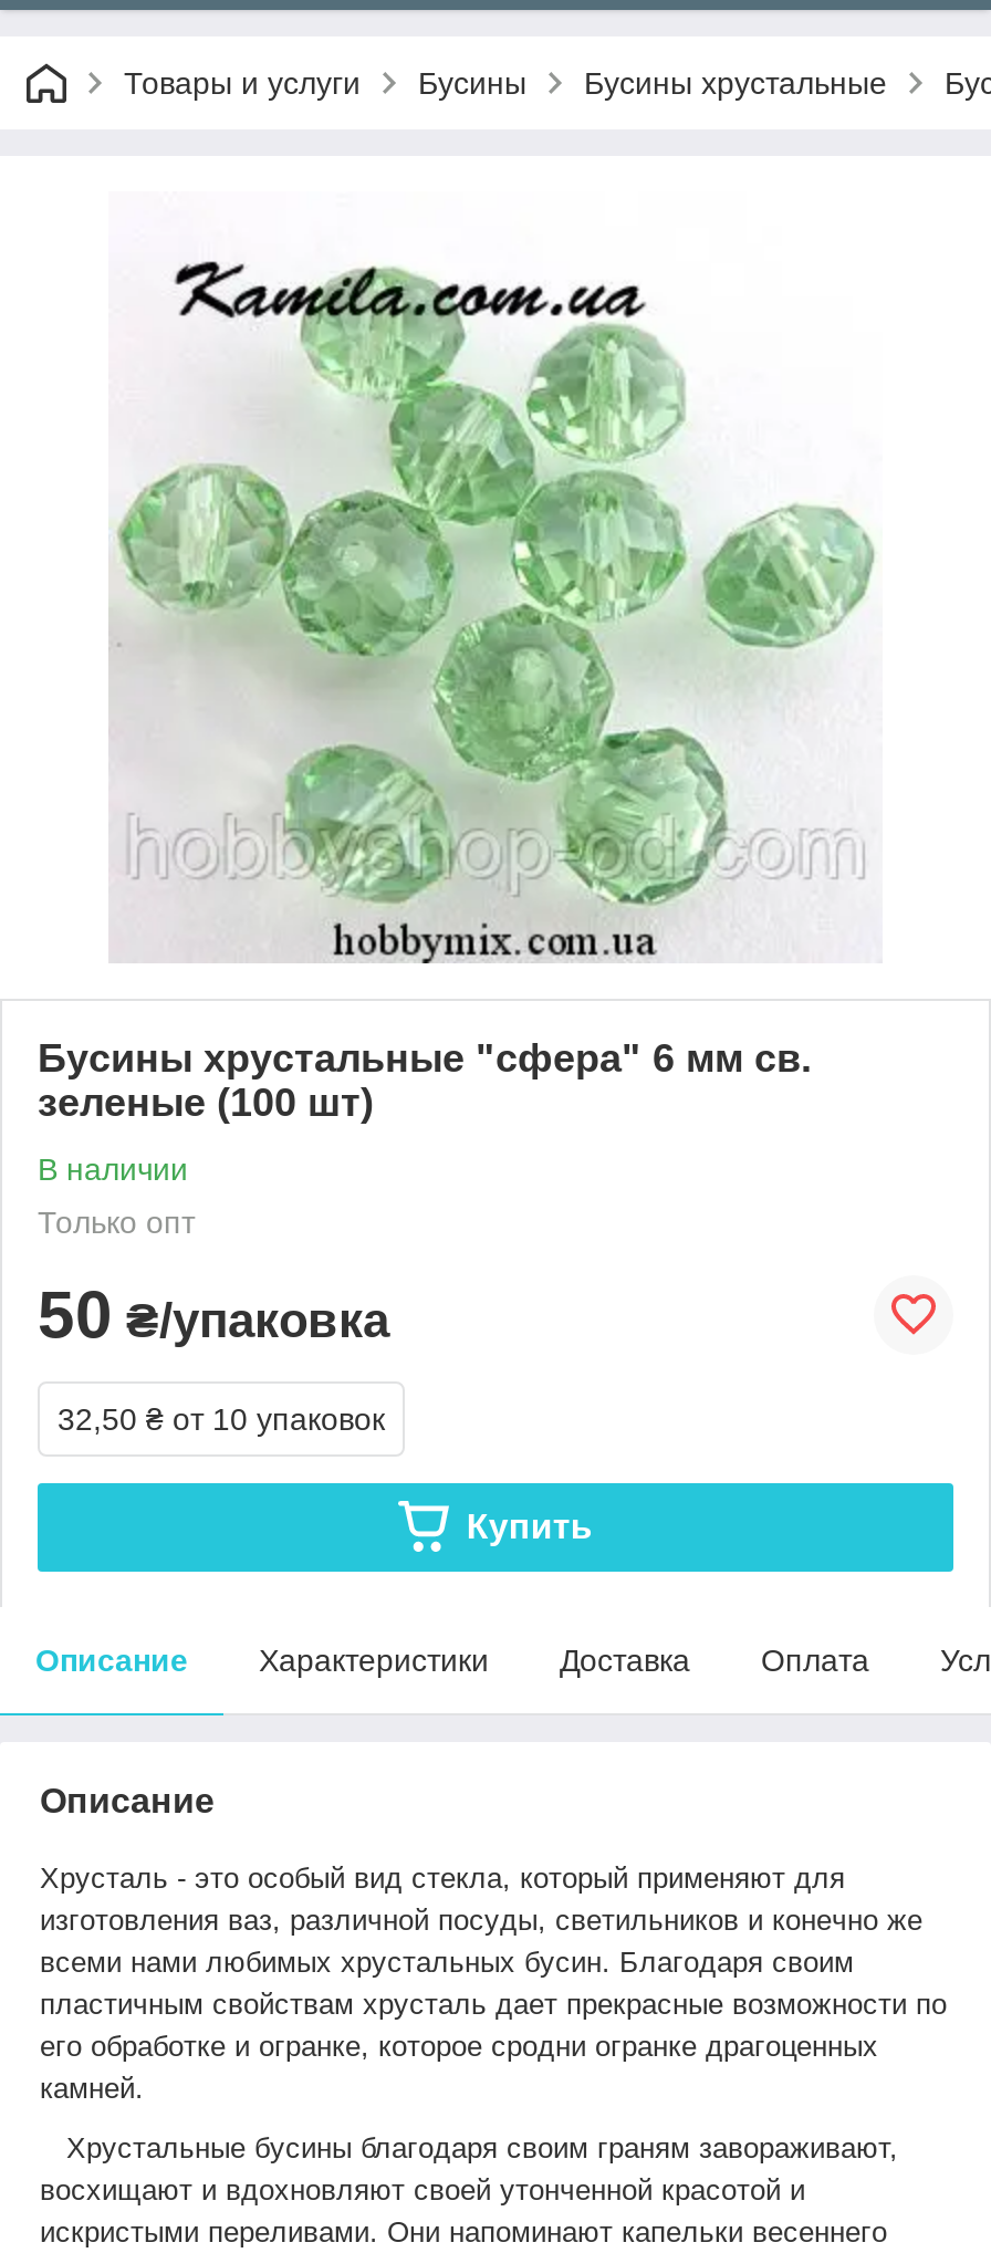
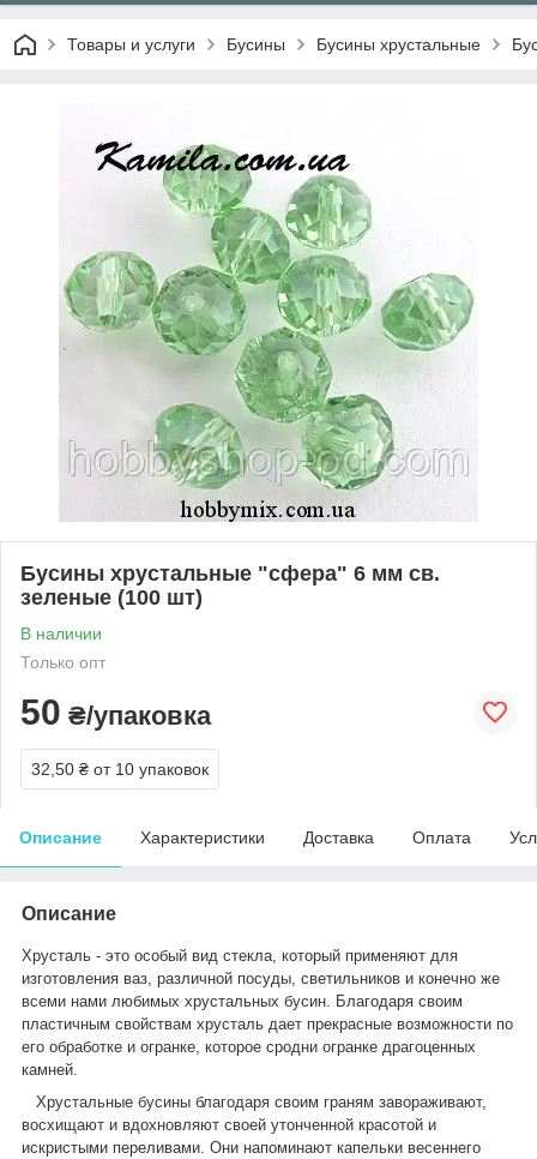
[467,1507,593,1545] Купить -> none

